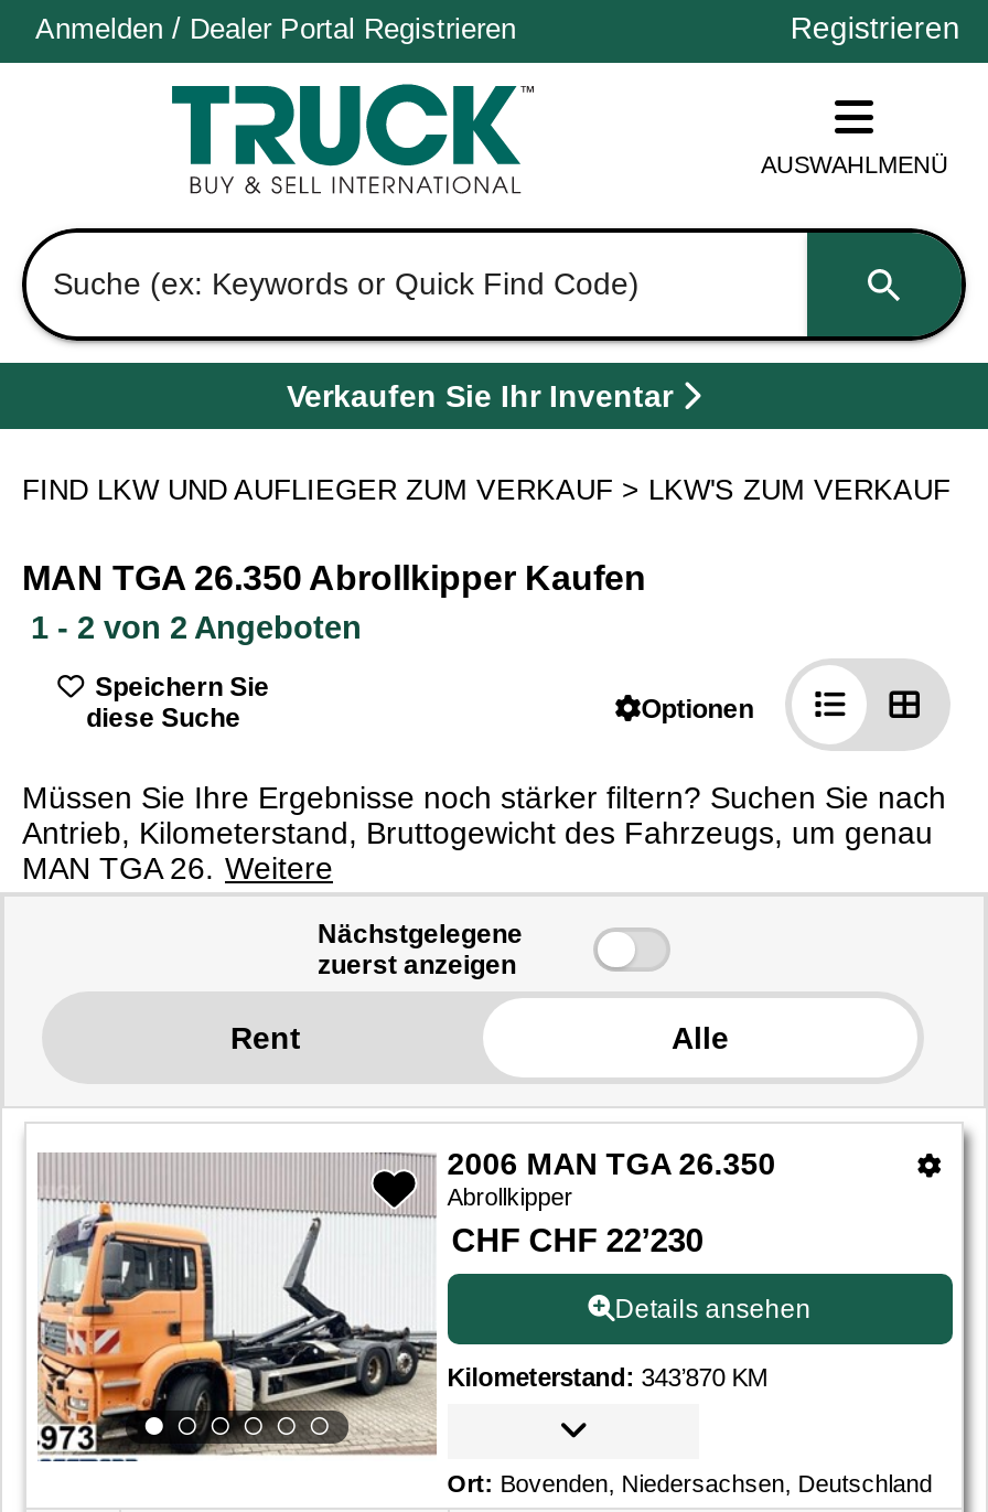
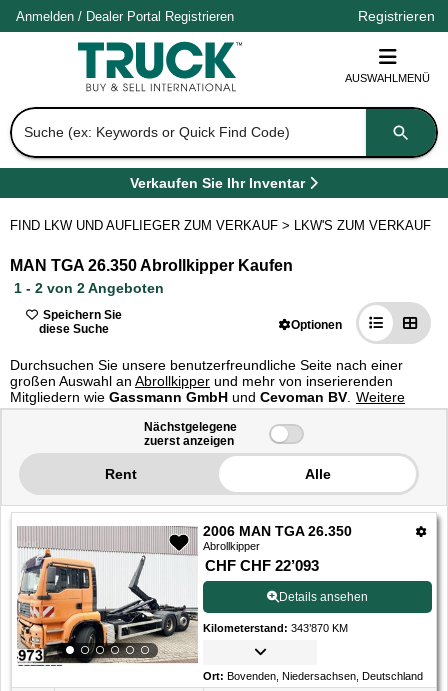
[22,780,946,886] Müssen Sie Ihre Ergebnisse noch stärker filtern? Suchen Sie nach | Antrieb, Kilometerstand, Bruttogewicht des Fahrzeugs, um genau | MAN TGA 26. Weitere -> [10,357,405,405] Durchsuchen Sie unsere benutzerfreundliche Seite nach einer | großen Auswahl an Abrollkipper und mehr von inserierenden | Mitgliedern wie Gassmann GmbH und Cevoman BV. Weitere
[452,1221,703,1258] CHF CHF 22’230 -> [205,557,319,574] CHF CHF 22’093

